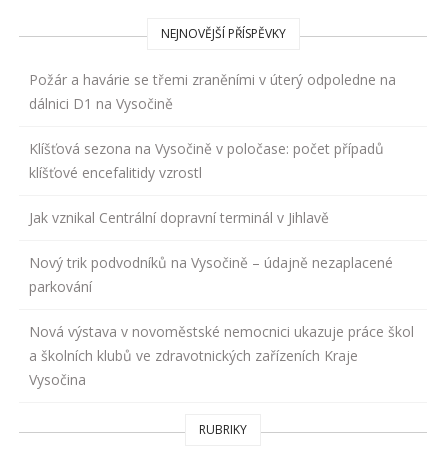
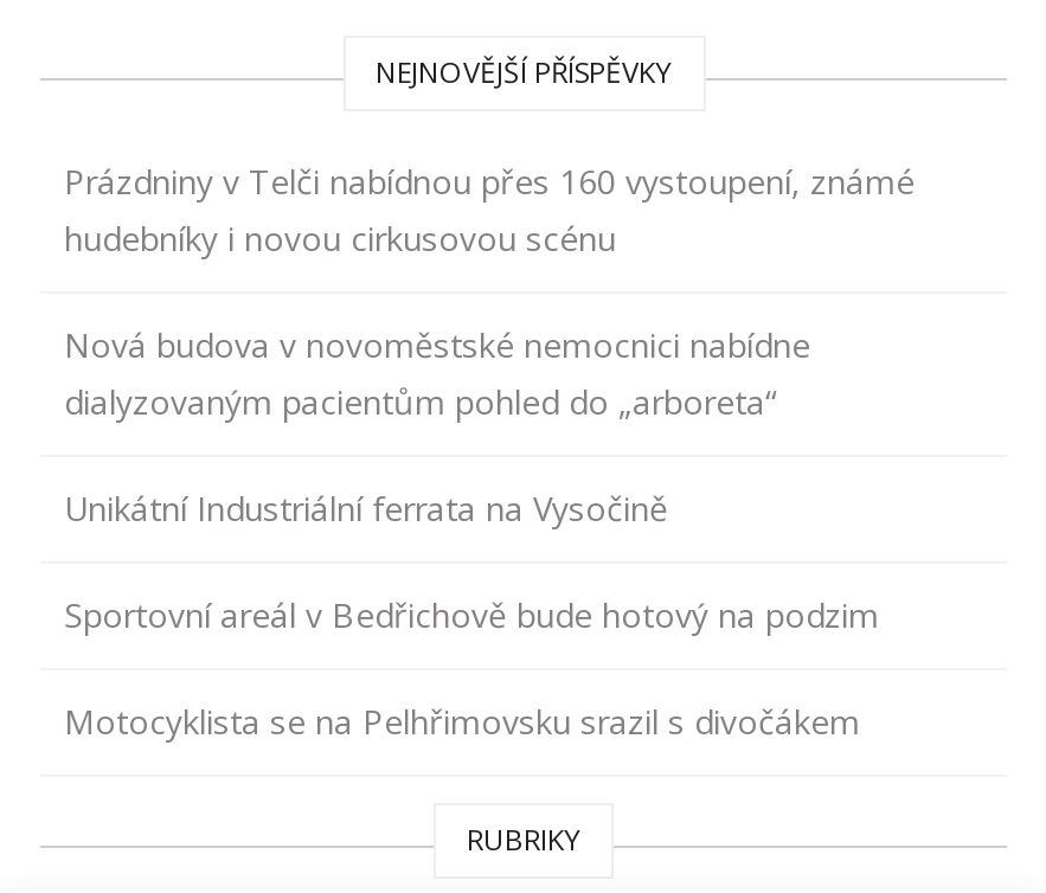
[29,70,396,113] Požár a havárie se třemi zraněními v úterý odpoledne na | dálnici D1 na Vysočině -> [64,159,915,261] Prázdniny v Telči nabídnou přes 160 vystoupení, známé | hudebníky i novou cirkusovou scénu
[29,139,384,182] Klíšťová sezona na Vysočině v poločase: počet případů | klíšťové encefalitidy vzrostl -> [64,323,810,425] Nová budova v novoměstské nemocnici nabídne | dialyzovaným pacientům pohled do „arboreta“
[29,208,329,227] Jak vznikal Centrální dopravní terminál v Jihlavě -> [64,486,668,531] Unikátní Industriální ferrata na Vysočině
[29,253,393,296] Nový trik podvodníků na Vysočině – údajně nezaplacené | parkování -> [64,593,879,638] Sportovní areál v Bedřichově bude hotový na podzim
[29,322,414,389] Nová výstava v novoměstské nemocnici ukazuje práce škol | a školních klubů ve zdravotnických zařízeních Kraje | Vysočina -> [64,699,860,744] Motocyklista se na Pelhřimovsku srazil s divočákem

